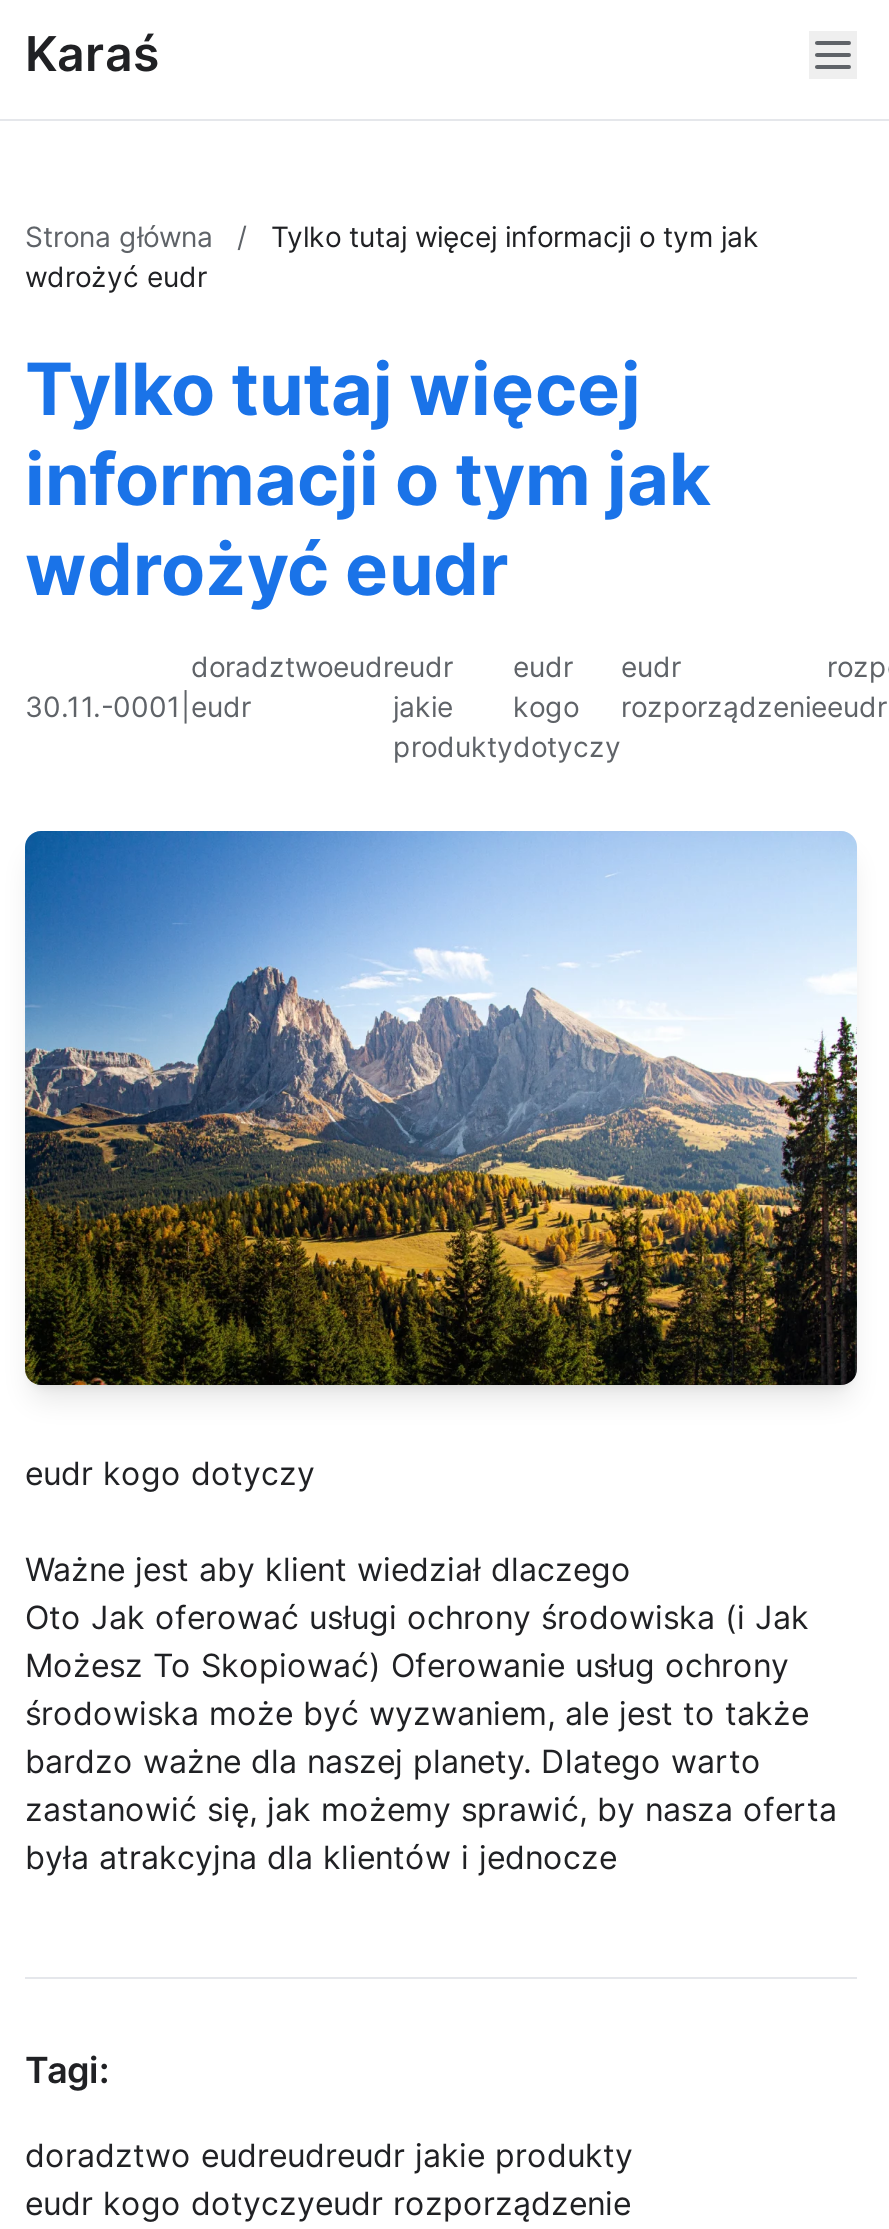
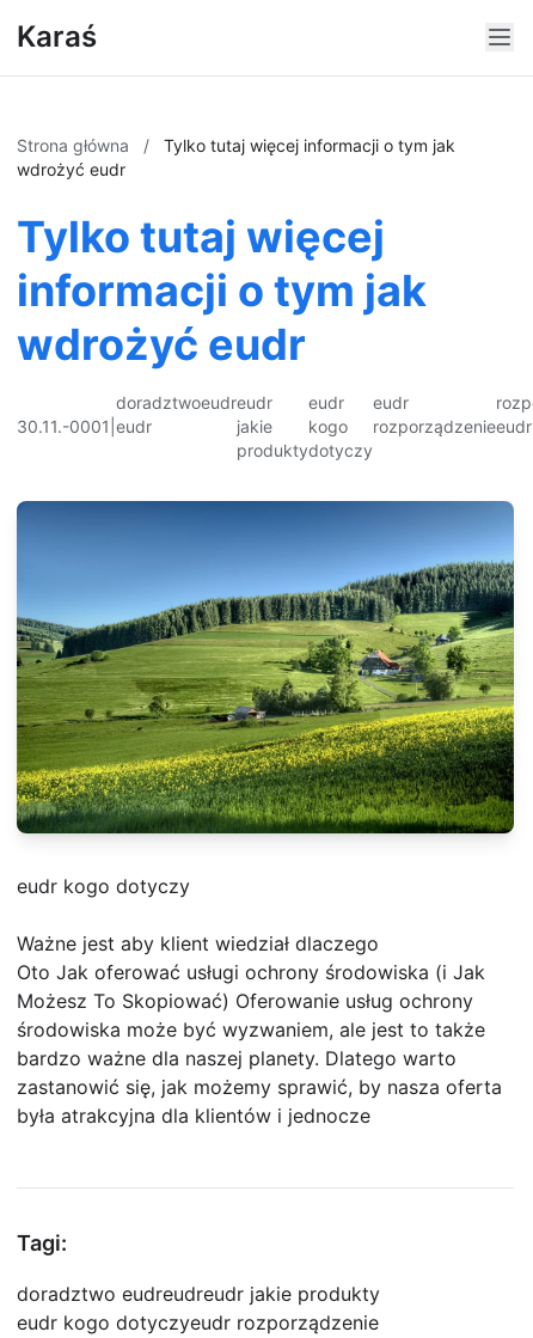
[23,831,859,1387] [image] -> [16,501,515,835] [image]

